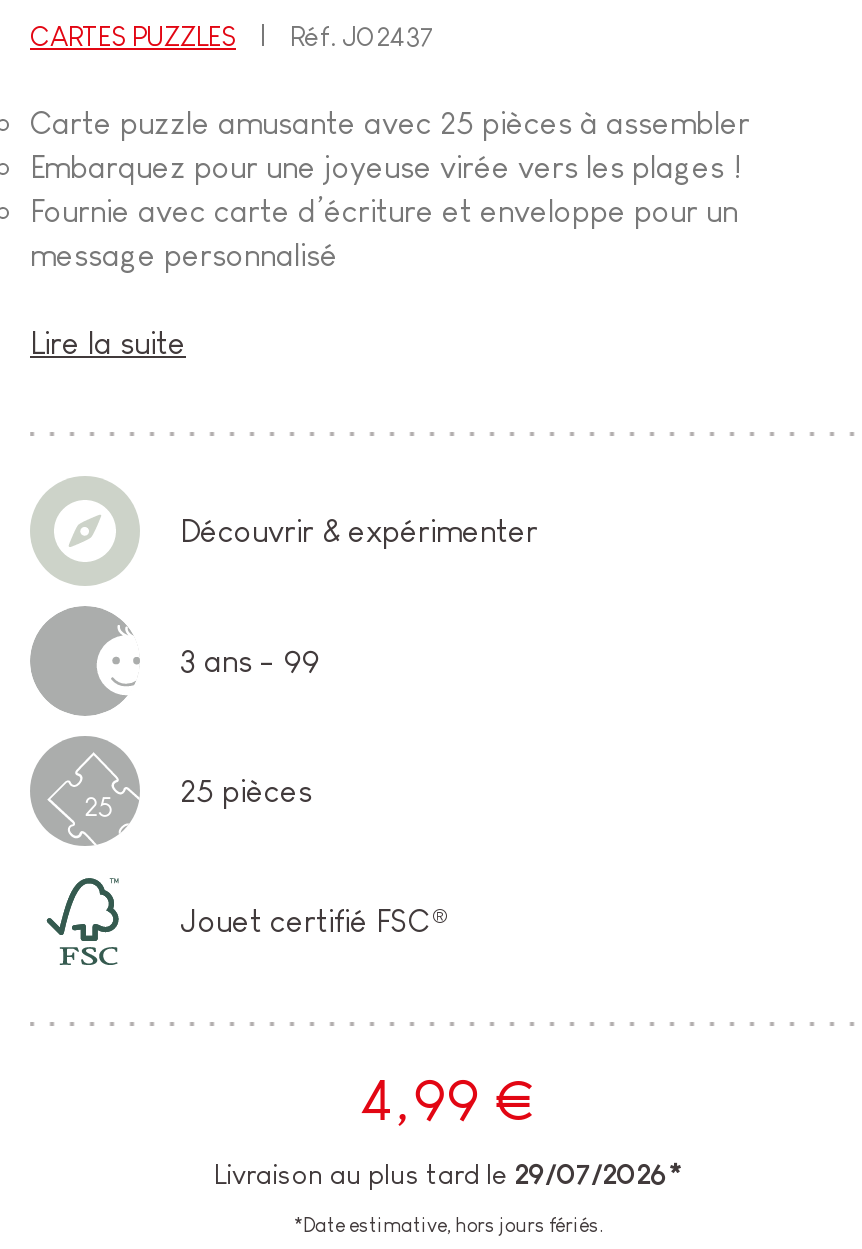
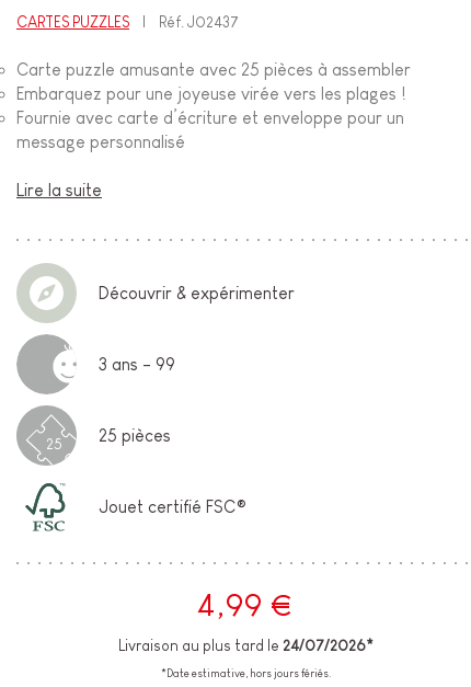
[214,1159,682,1191] Livraison au plus tard le 29/07/2026* -> [118,637,373,654] Livraison au plus tard le 24/07/2026*

